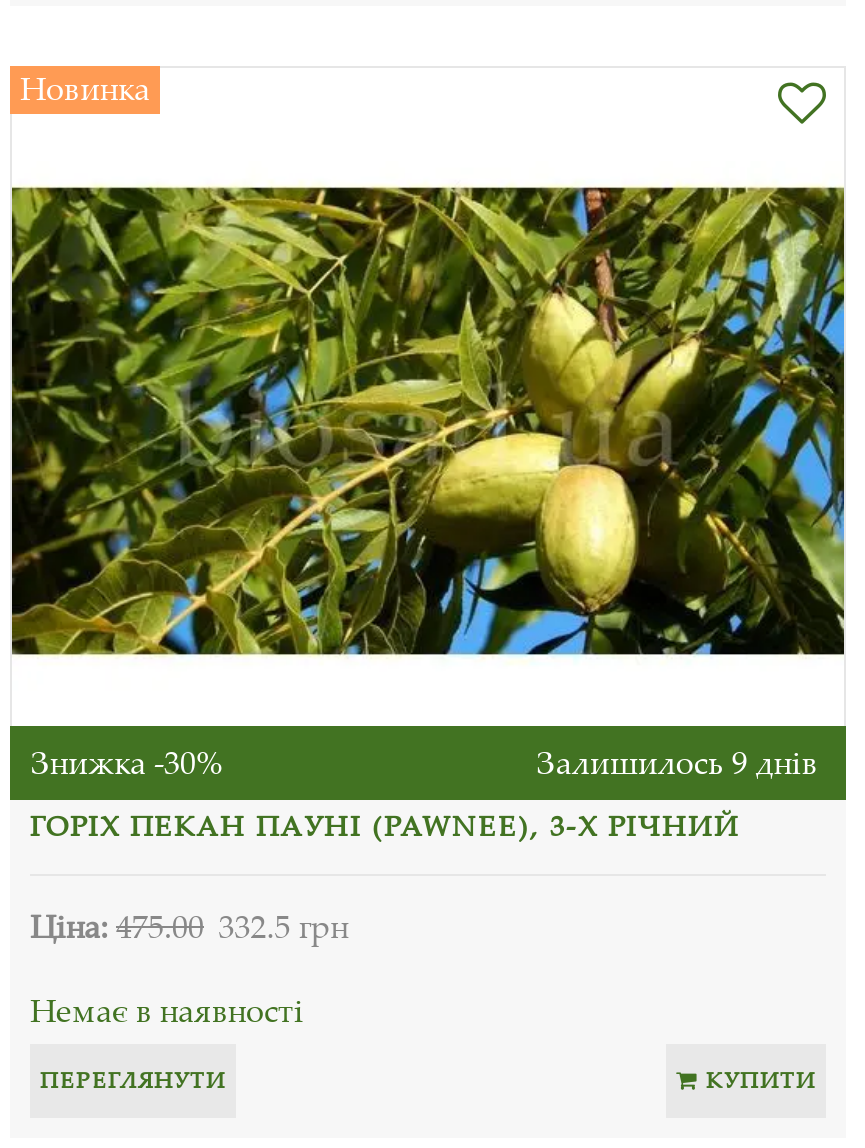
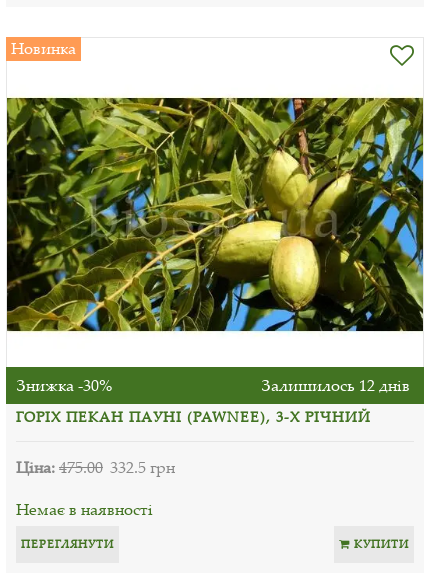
[536,740,818,784] Залишилось 9 днів -> [261,374,410,396] Залишилось 12 днів

